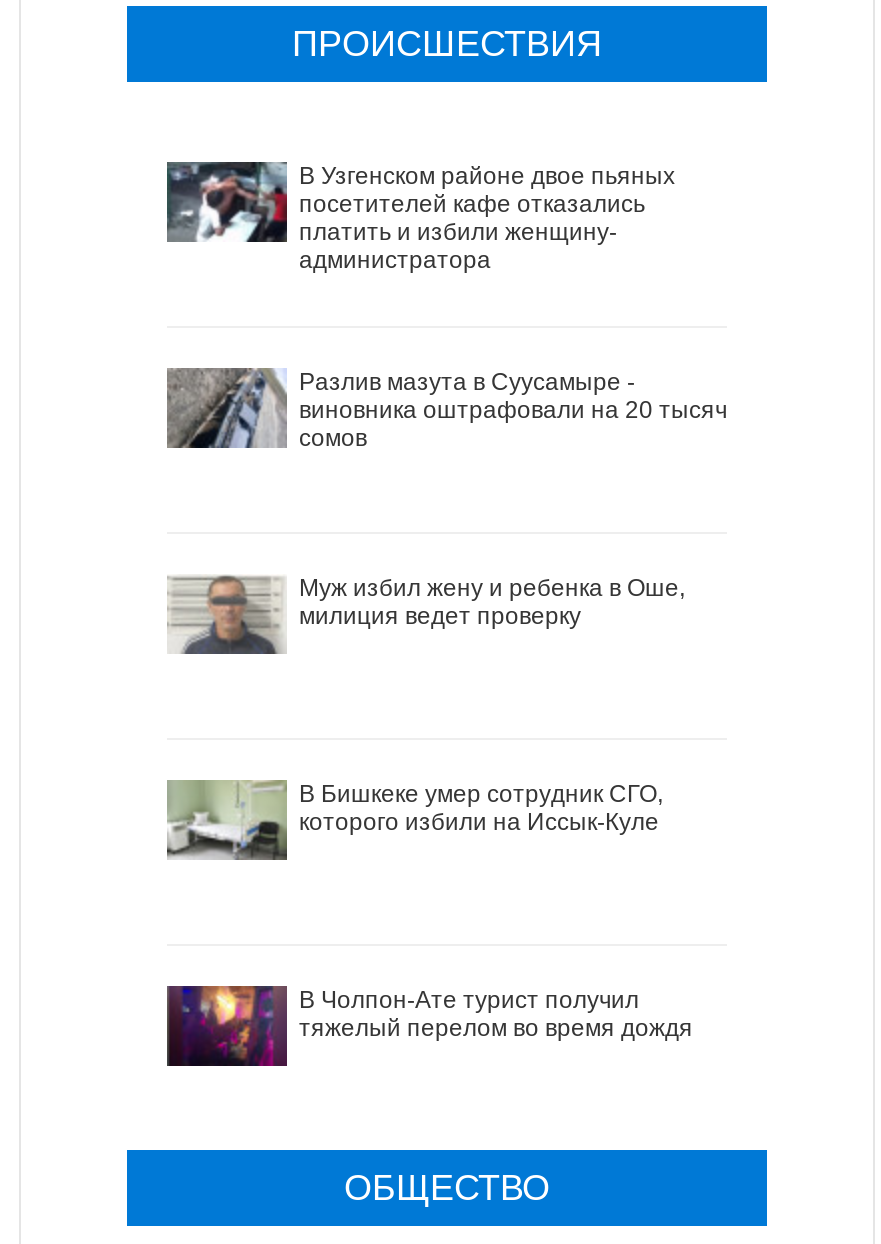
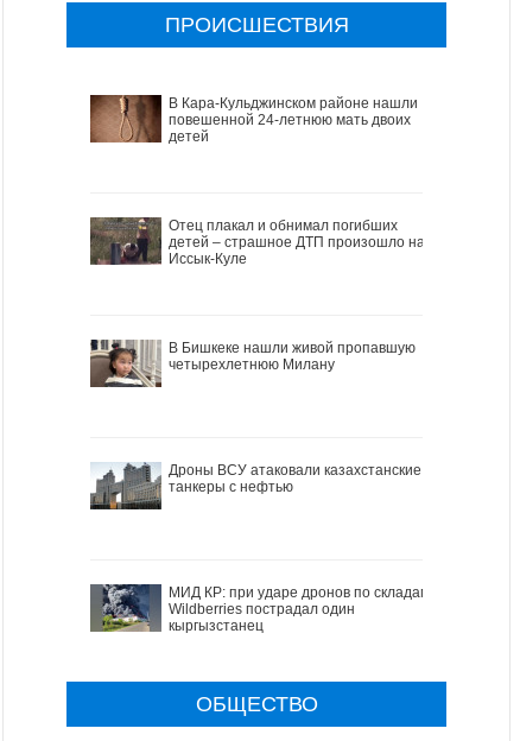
[167,162,675,274] [image] | В Узгенском районе двое пьяных | посетителей кафе отказались | платить и избили женщину- | администратора -> [90,95,418,145] [image] | В Кара-Кульджинском районе нашли | повешенной 24-летнюю мать двоих | детей
[167,368,727,452] [image] | Разлив мазута в Суусамыре - | виновника оштрафовали на 20 тысяч | сомов -> [91,217,425,267] [image] | Отец плакал и обнимал погибших | детей – страшное ДТП произошло на | Иссык-Куле
[167,574,685,654] [image] | Муж избил жену и ребенка в Оше, | милиция ведет проверку -> [89,338,416,388] [image] | В Бишкеке нашли живой пропавшую | четырехлетнюю Милану
[167,780,663,860] [image] | В Бишкеке умер сотрудник СГО, | которого избили на Иссык-Куле -> [90,462,421,511] [image] | Дроны ВСУ атаковали казахстанские | танкеры с нефтью
[169,984,693,1068] [image] | В Чолпон-Ате турист получил | тяжелый перелом во время дождя -> [90,583,430,634] [image] | МИД КР: при ударе дронов по складам | Wildberries пострадал один | кыргызстанец

